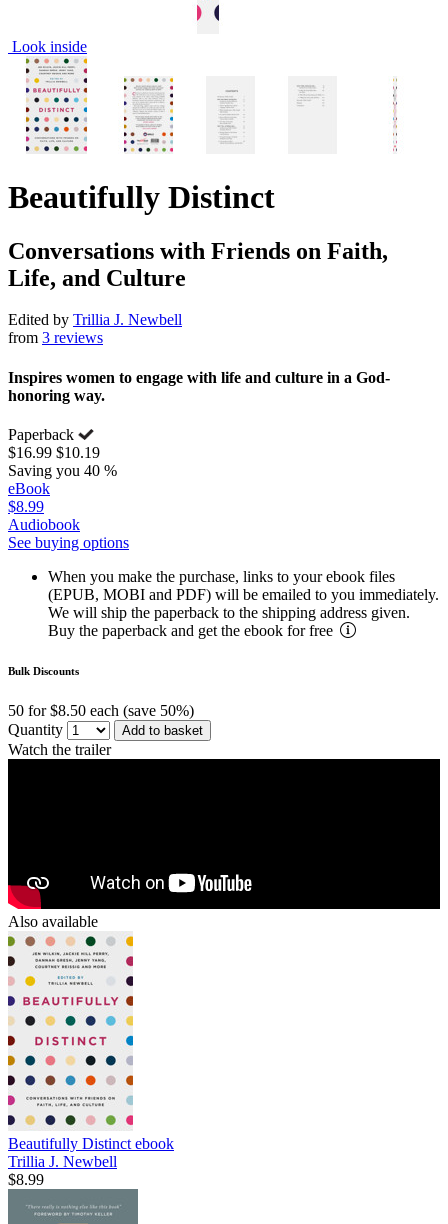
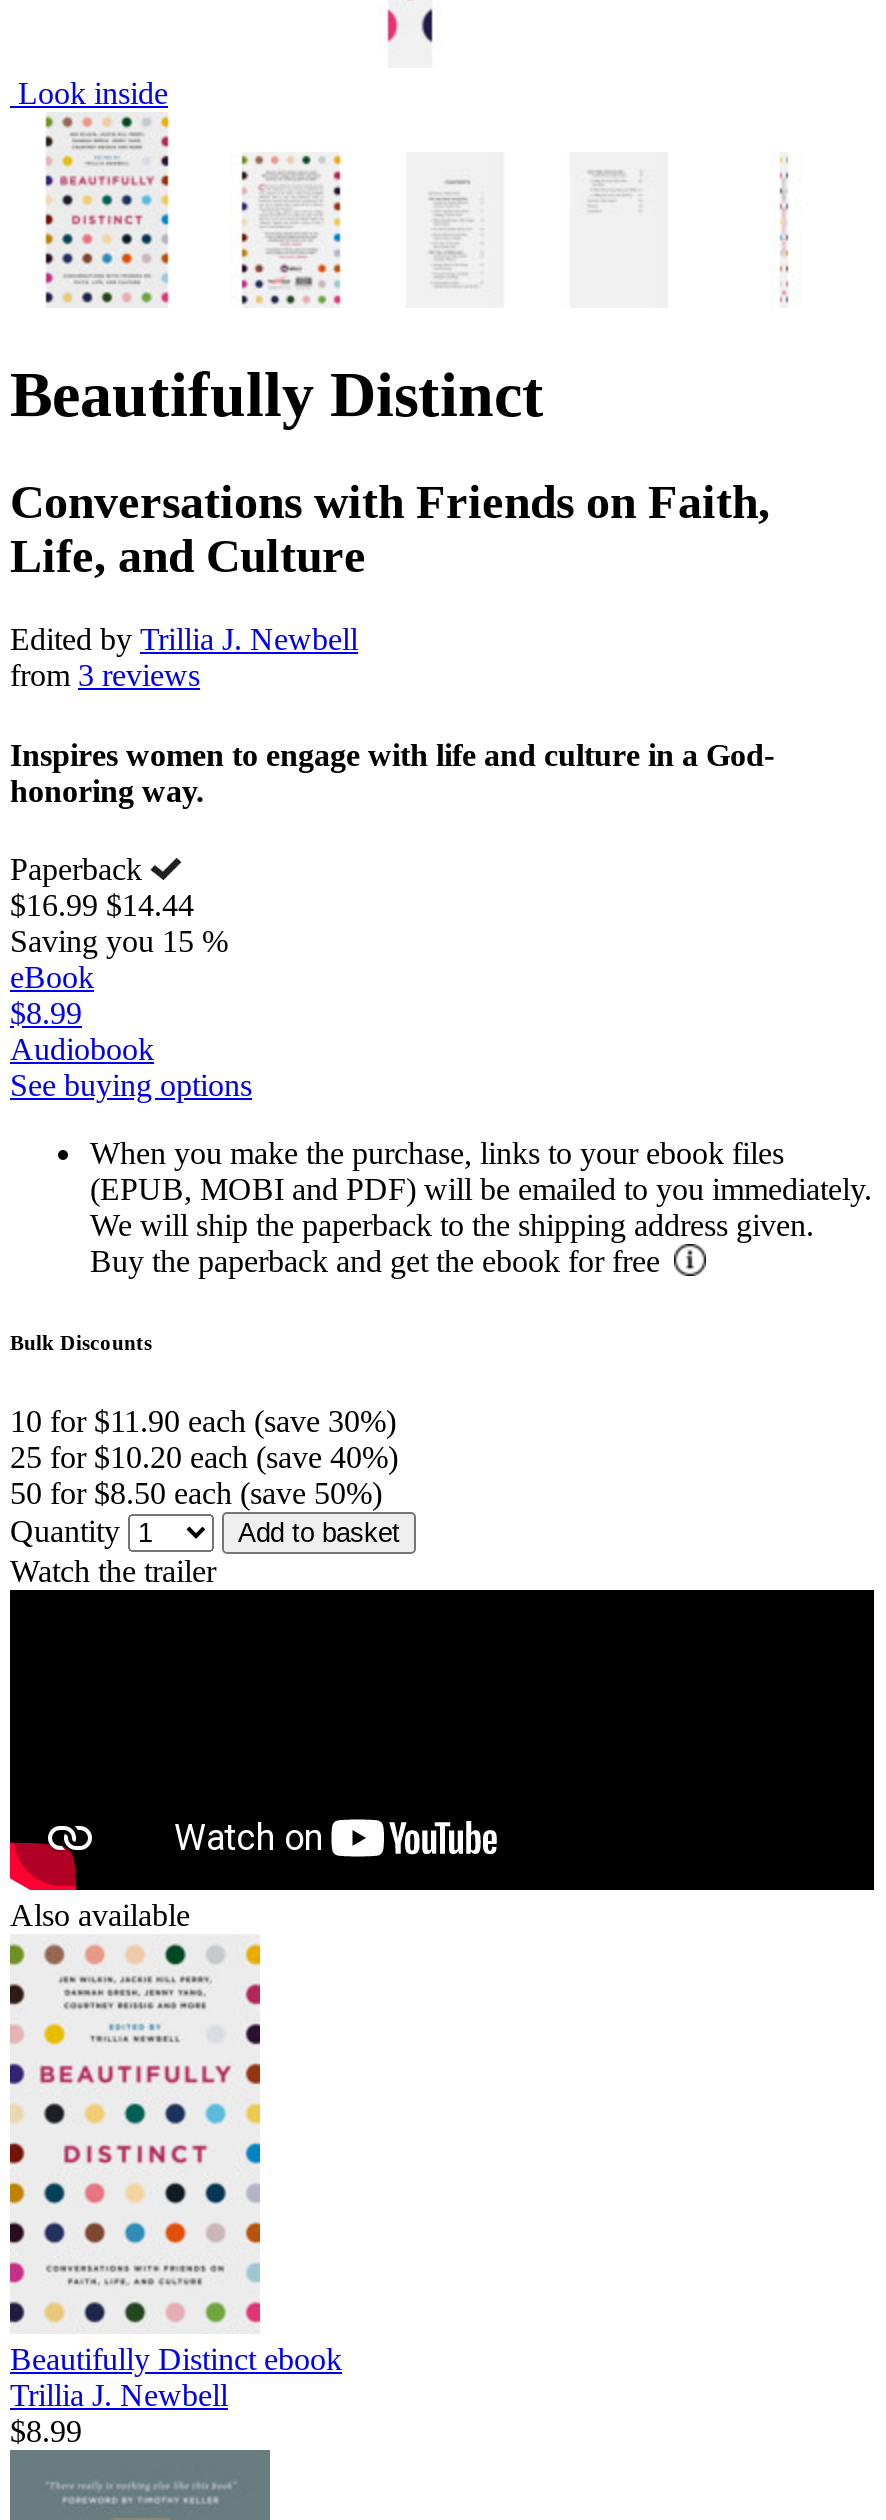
[8,444,100,461] $16.99 $10.19 -> [10,888,194,922] $16.99 $14.44
[8,462,117,479] Saving you 40 % -> [10,924,228,958] Saving you 15 %
none -> [10,1404,398,1474] 10 for $11.90 each (save 30%) | 25 for $10.20 each (save 40%)

